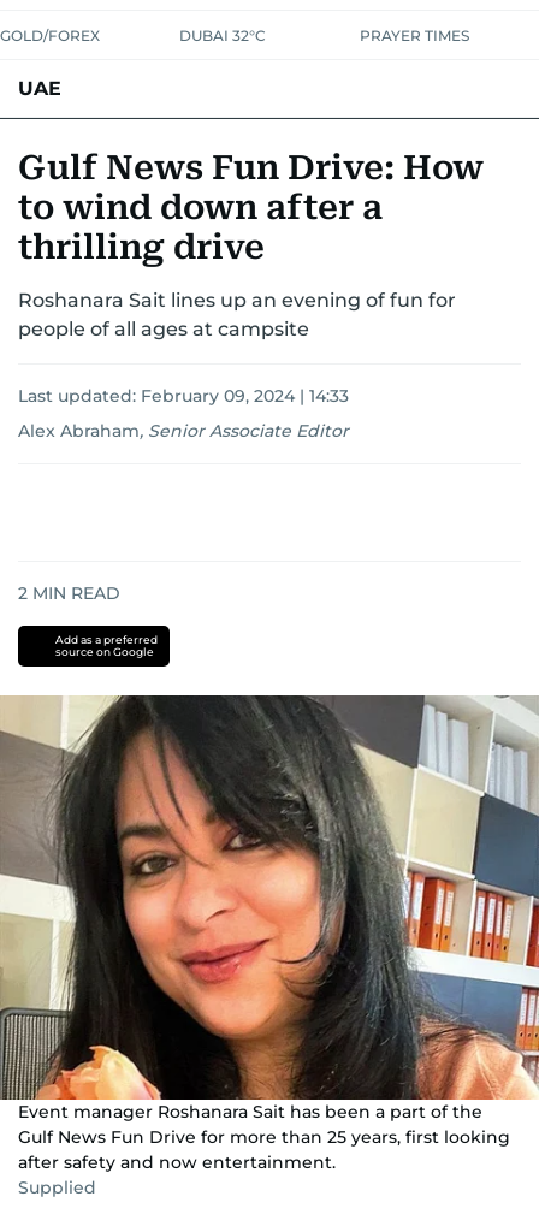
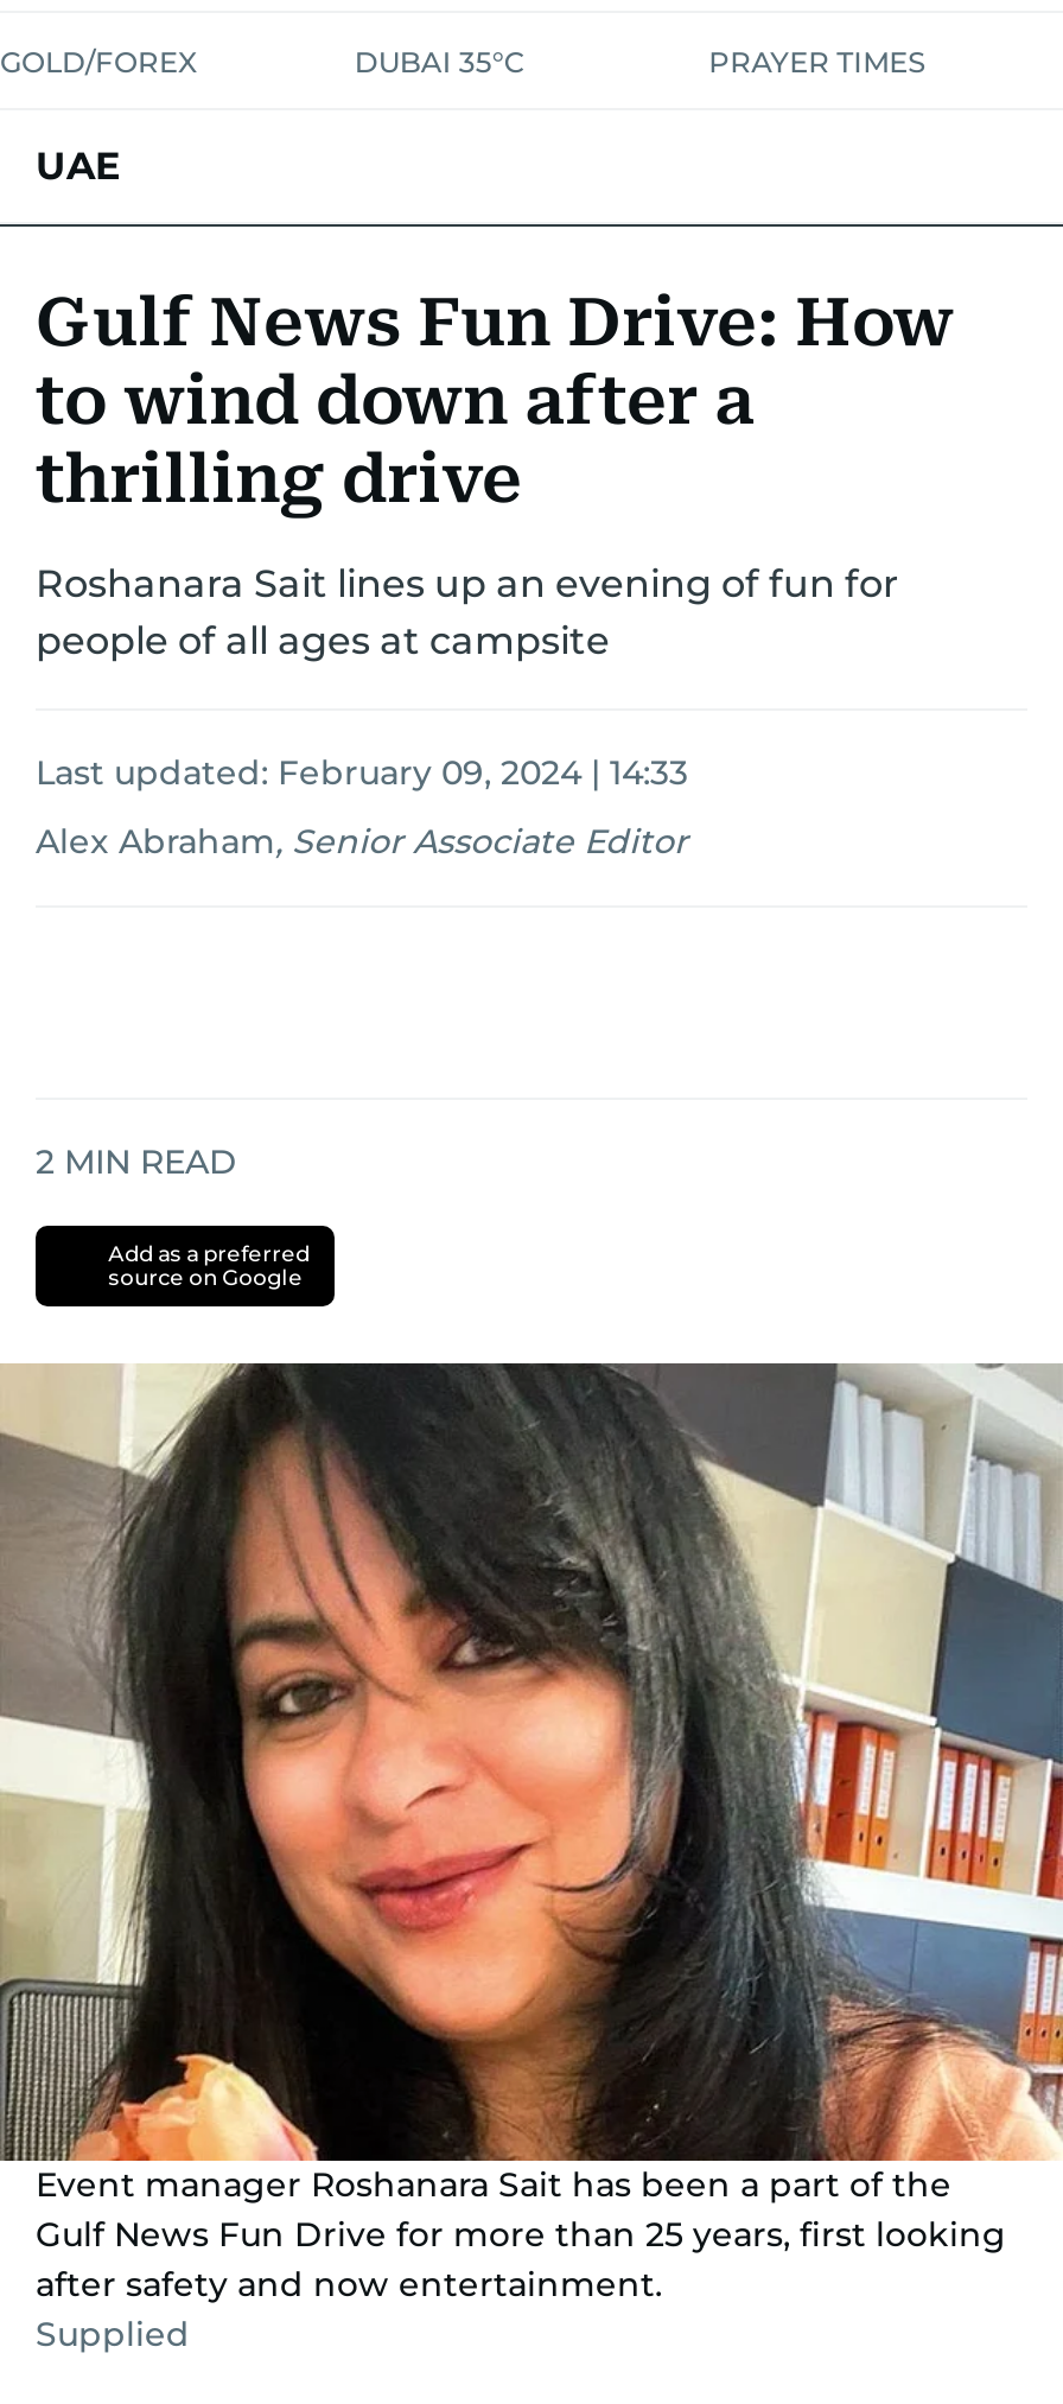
[180,26,266,45] DUBAI 32°C -> [354,44,525,80] DUBAI 35°C

